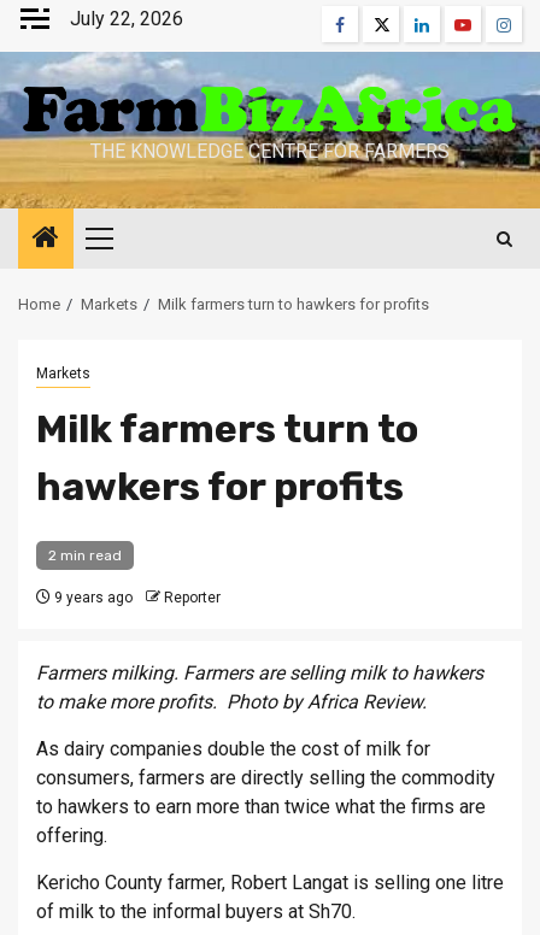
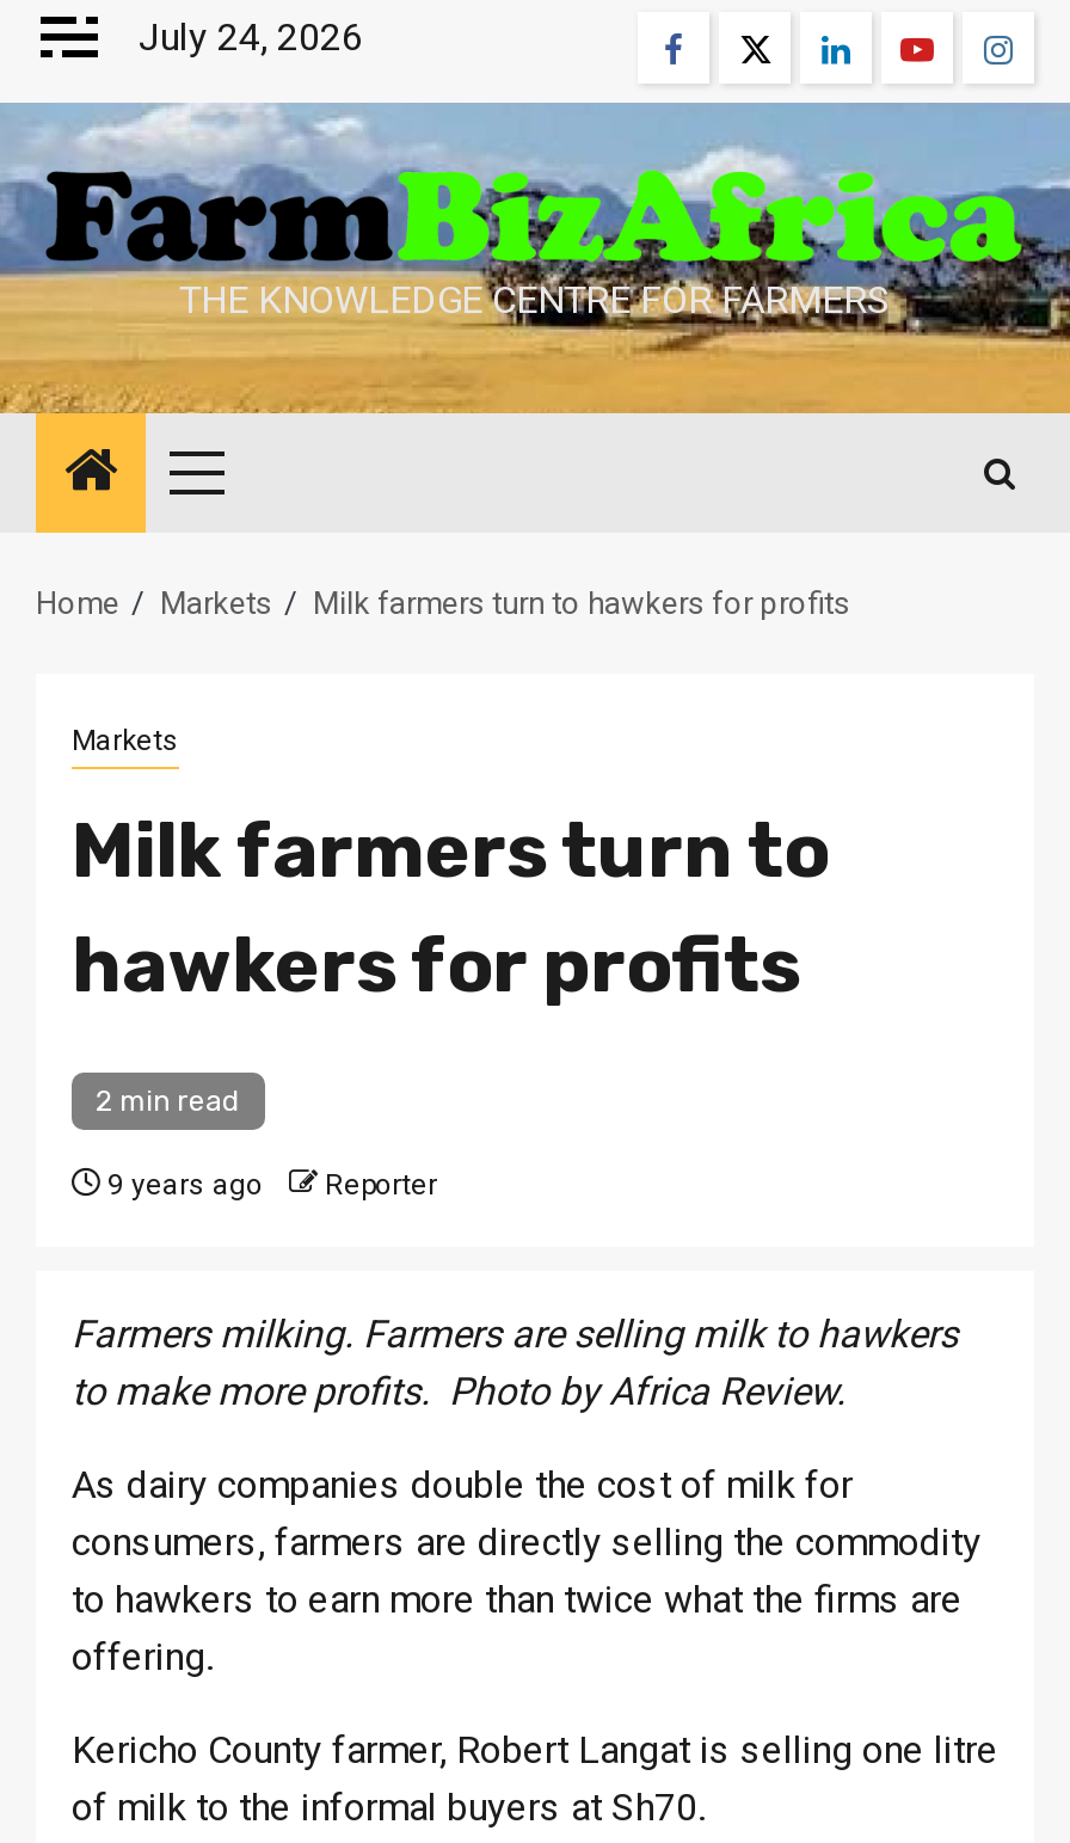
[70,7,183,30] July 22, 2026 -> [139,14,363,60] July 24, 2026

